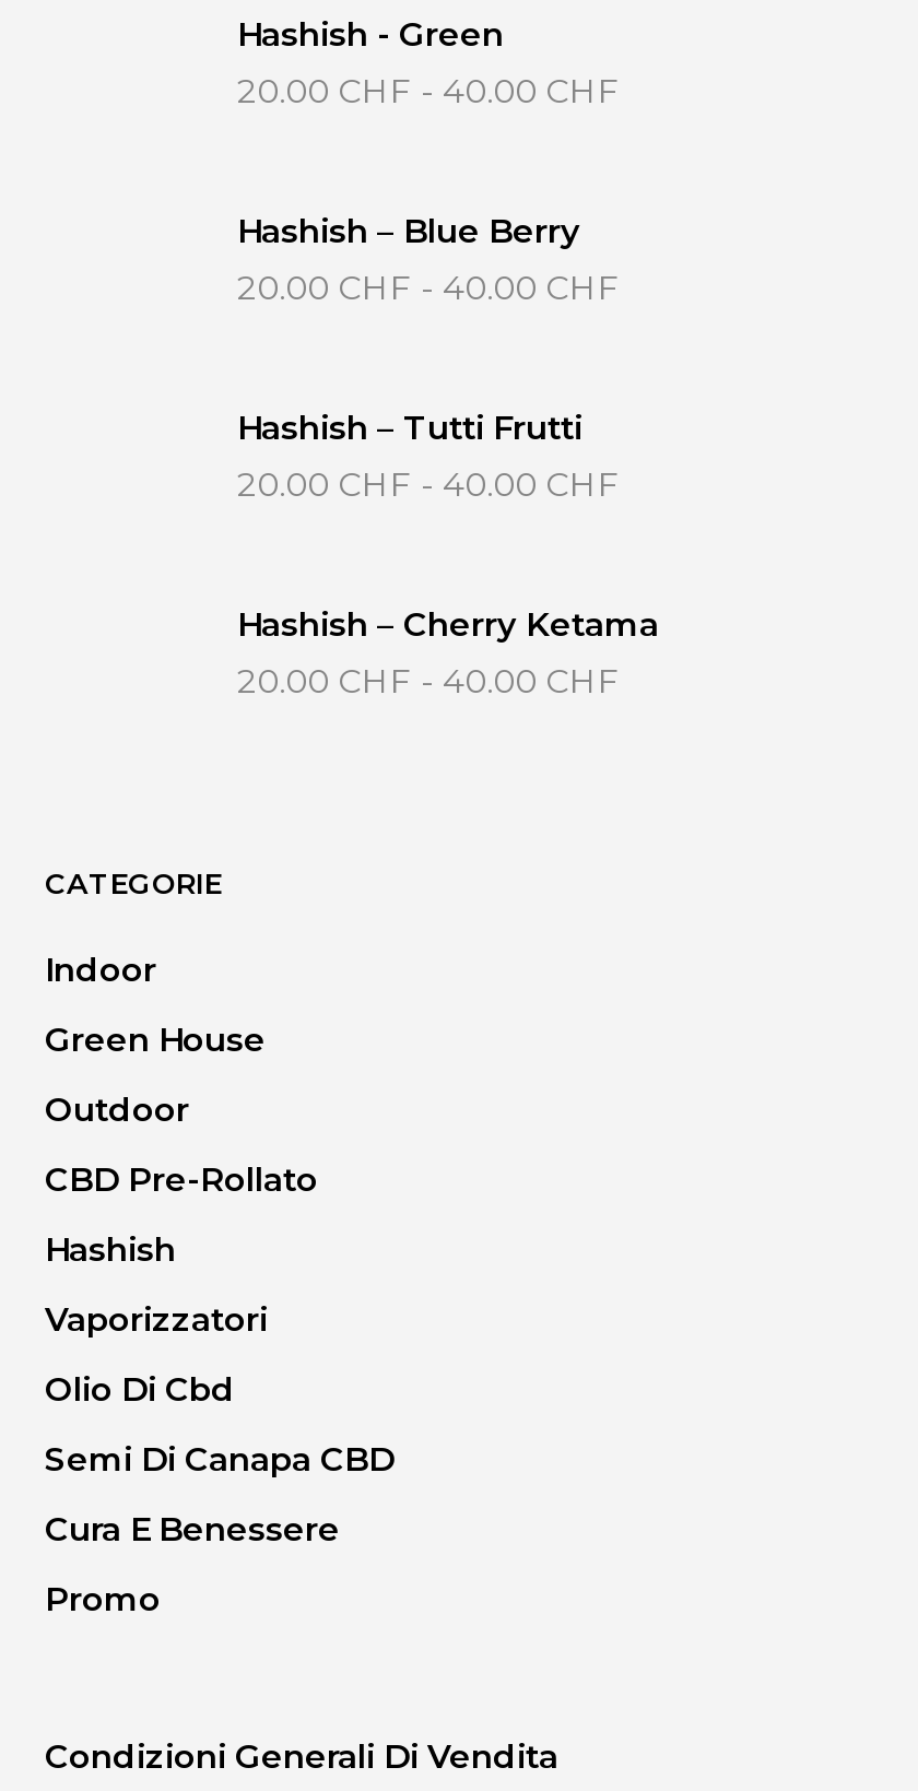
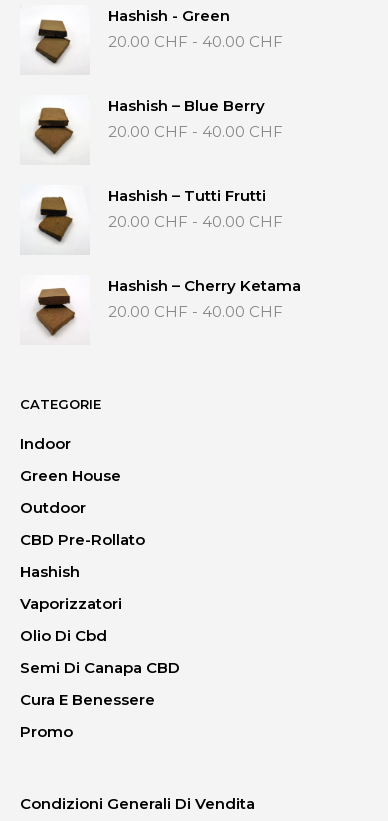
none -> [34,19,72,66] [image]
none -> [33,107,74,157] [image]
none -> [37,196,74,245] [image]
none -> [34,287,76,339] [image]

